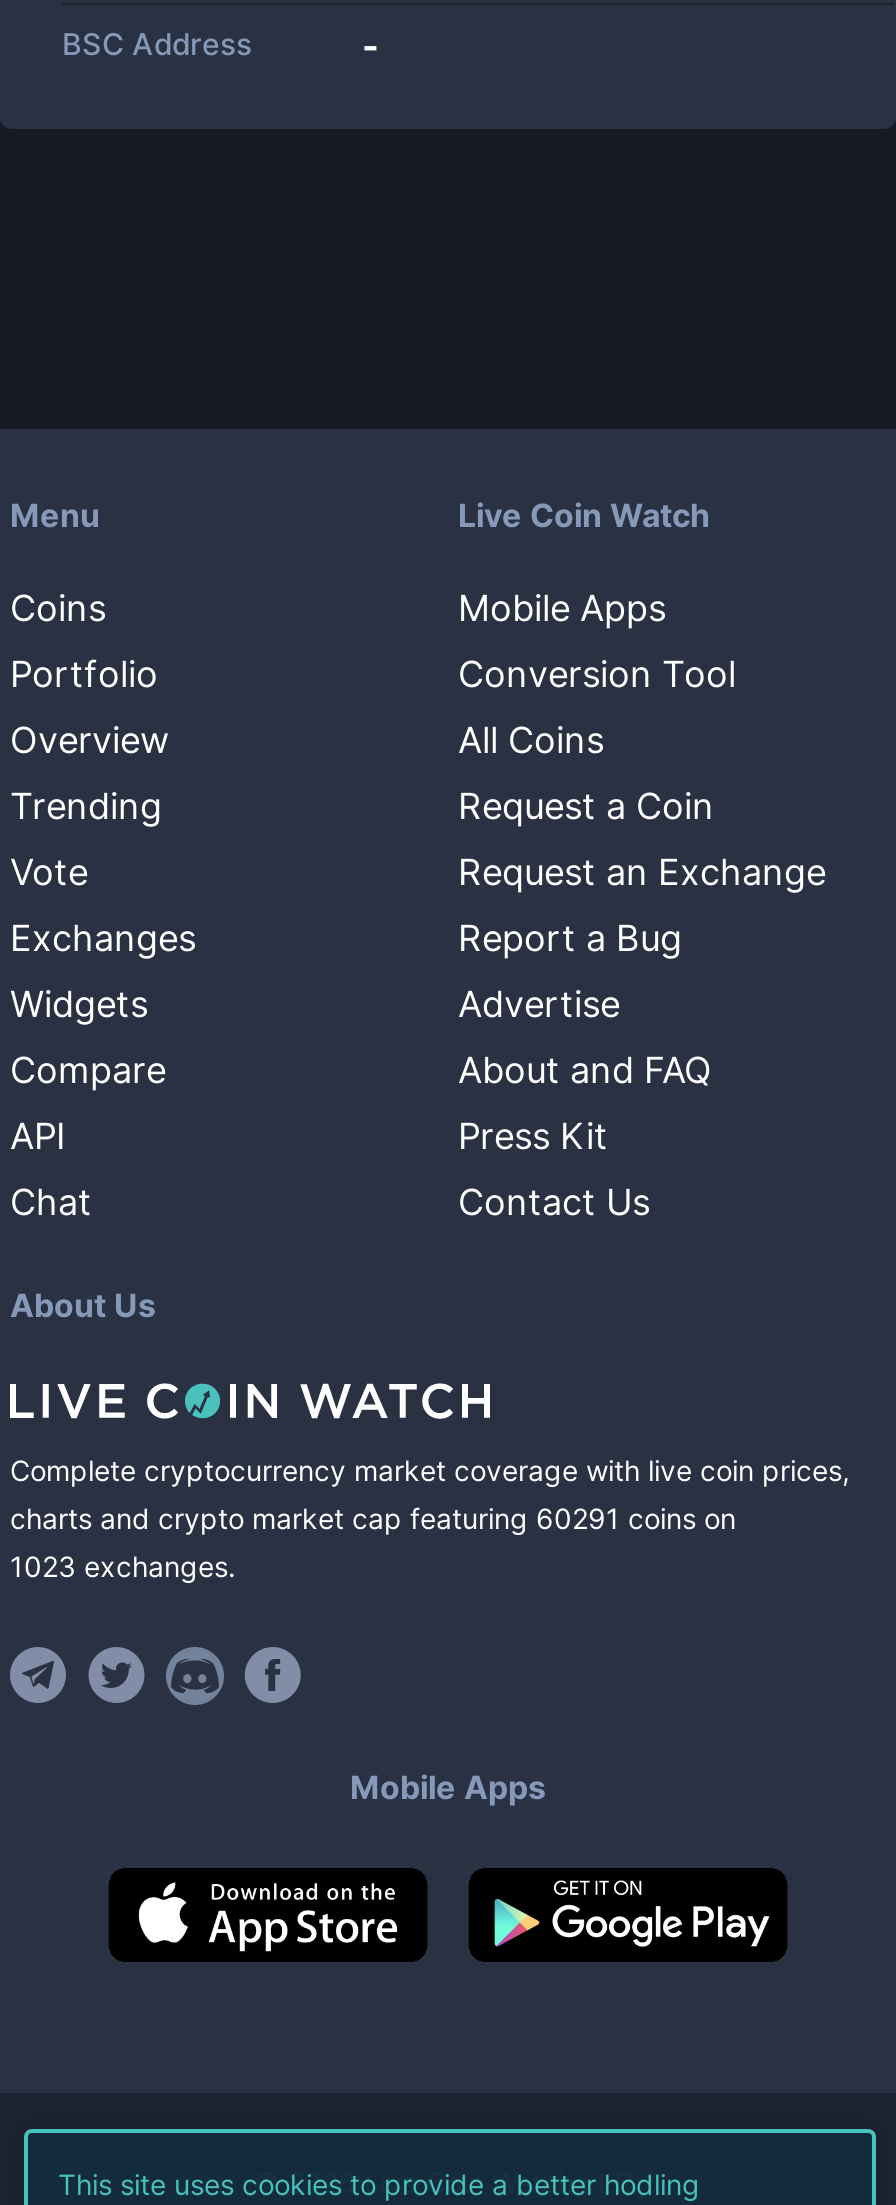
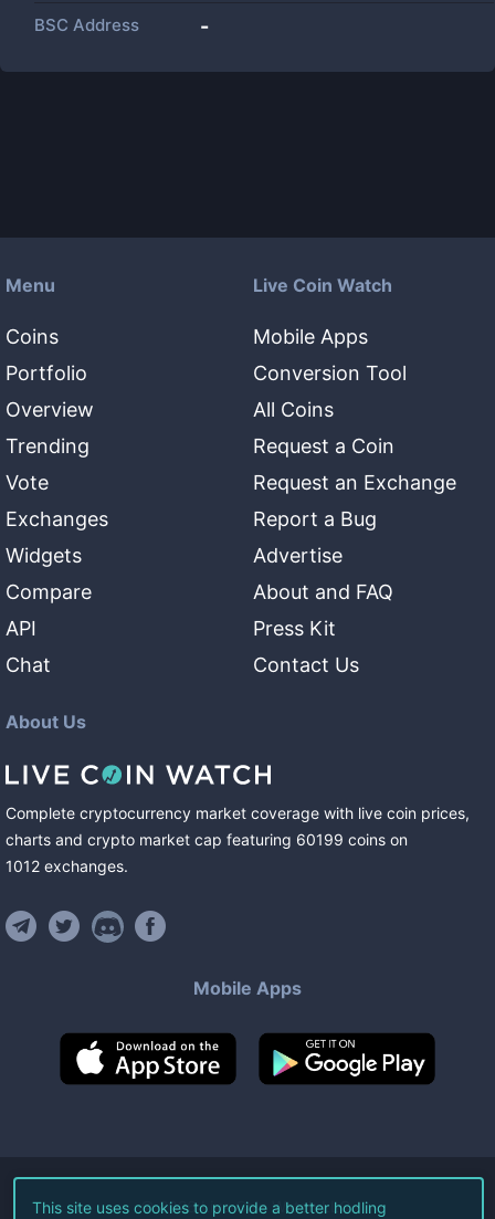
[10,1501,736,1535] charts and crypto market cap featuring 60291 coins on -> [6,830,408,849] charts and crypto market cap featuring 60199 coins on
[10,1549,236,1583] 1023 exchanges. -> [6,857,128,875] 1012 exchanges.

